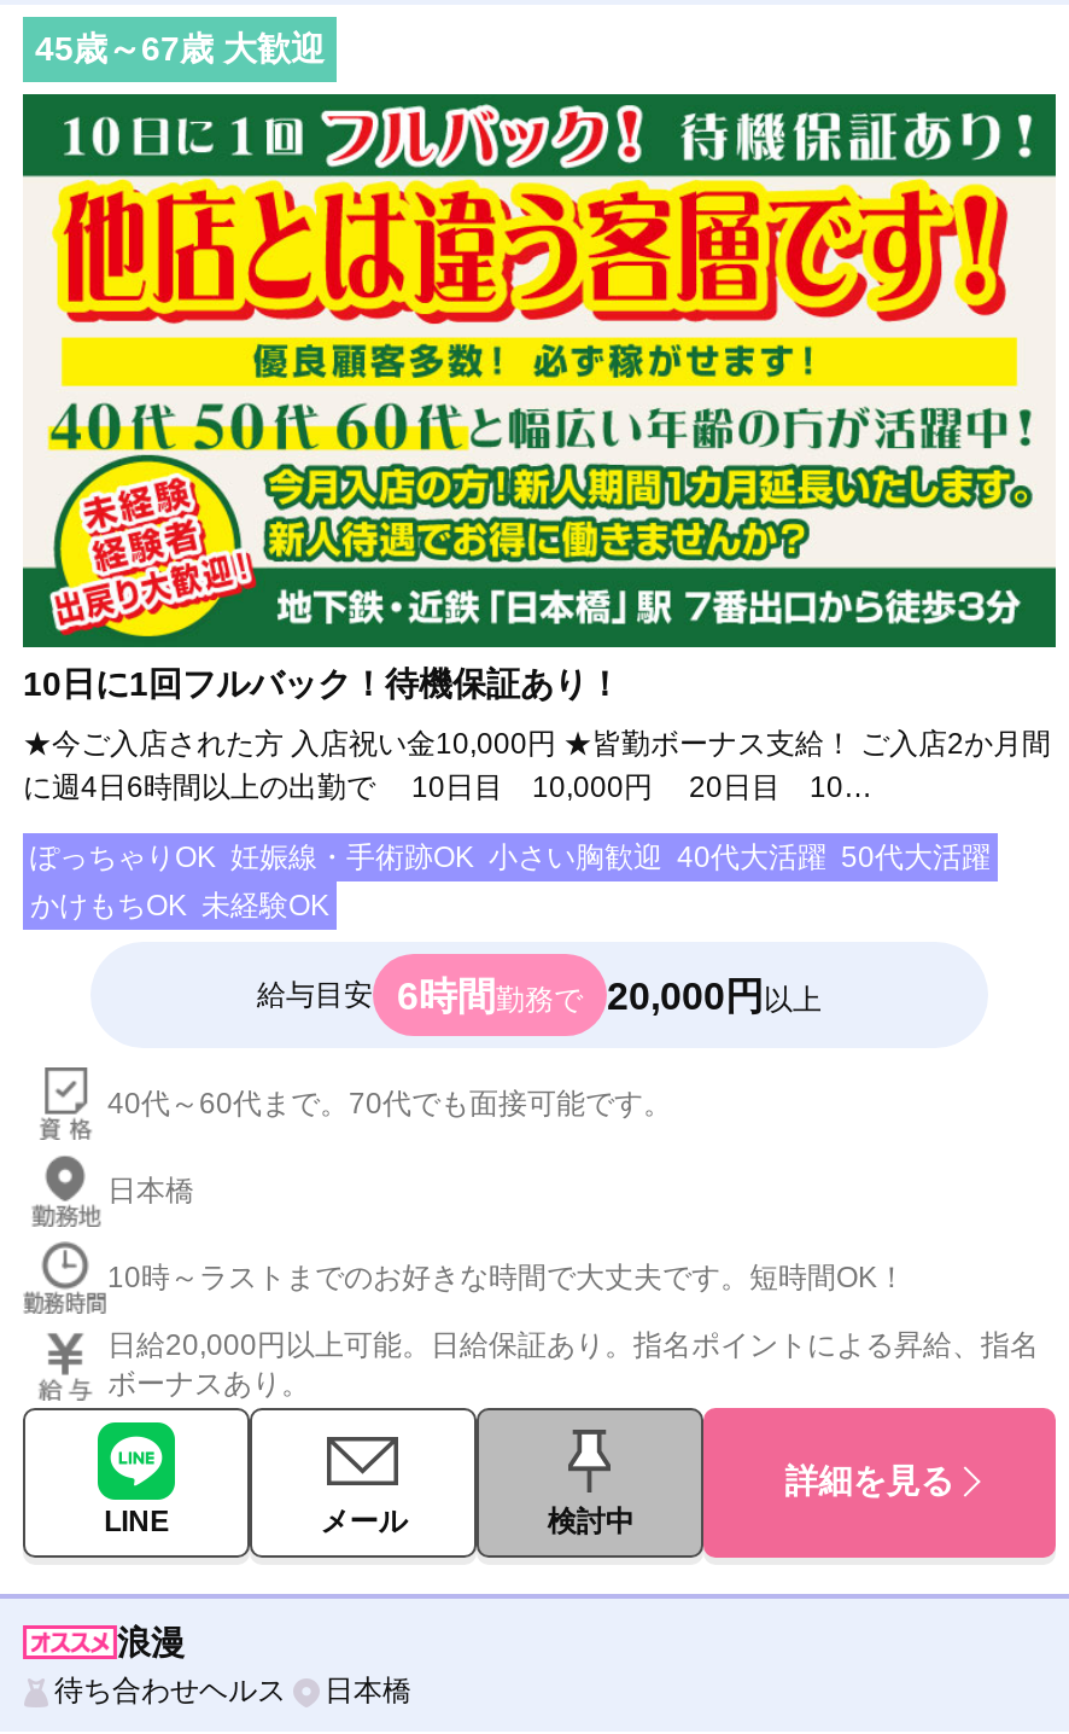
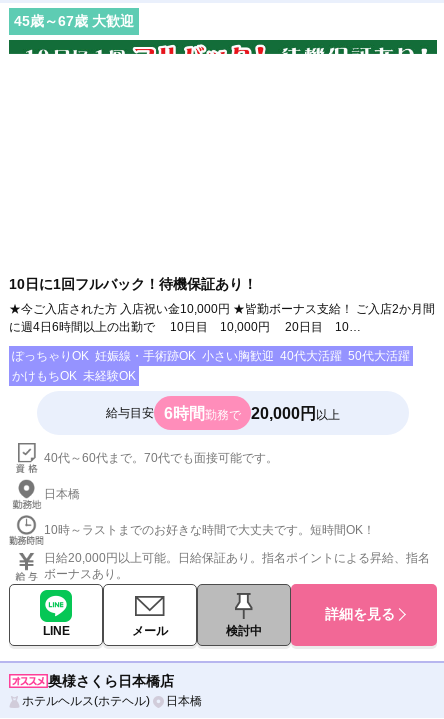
[21,126,1058,650] [image] -> none
[54,1622,286,1706] 浪漫 | 待ち合わせヘルス -> [22,672,174,707] 奥様さくら日本橋店 | ホテルヘルス(ホテヘル)

